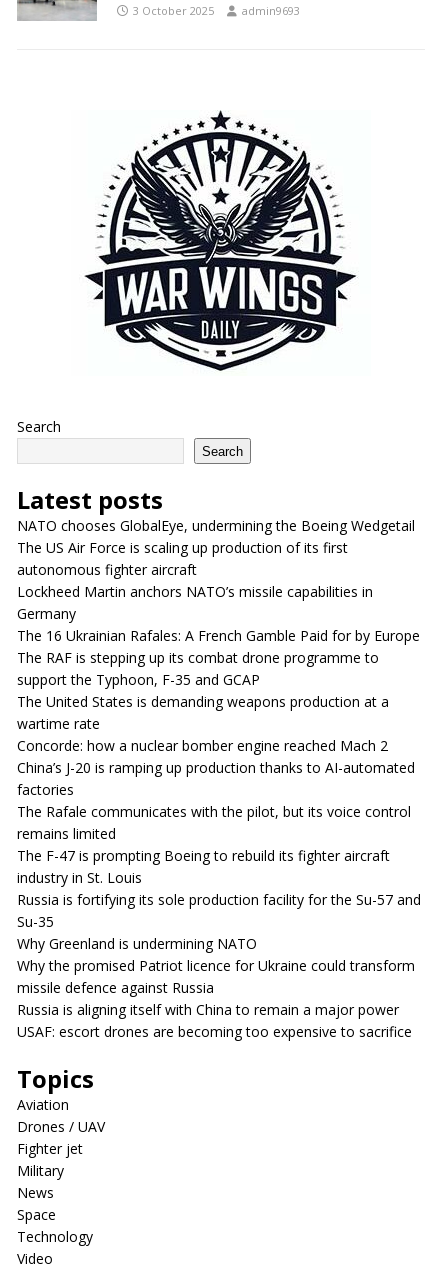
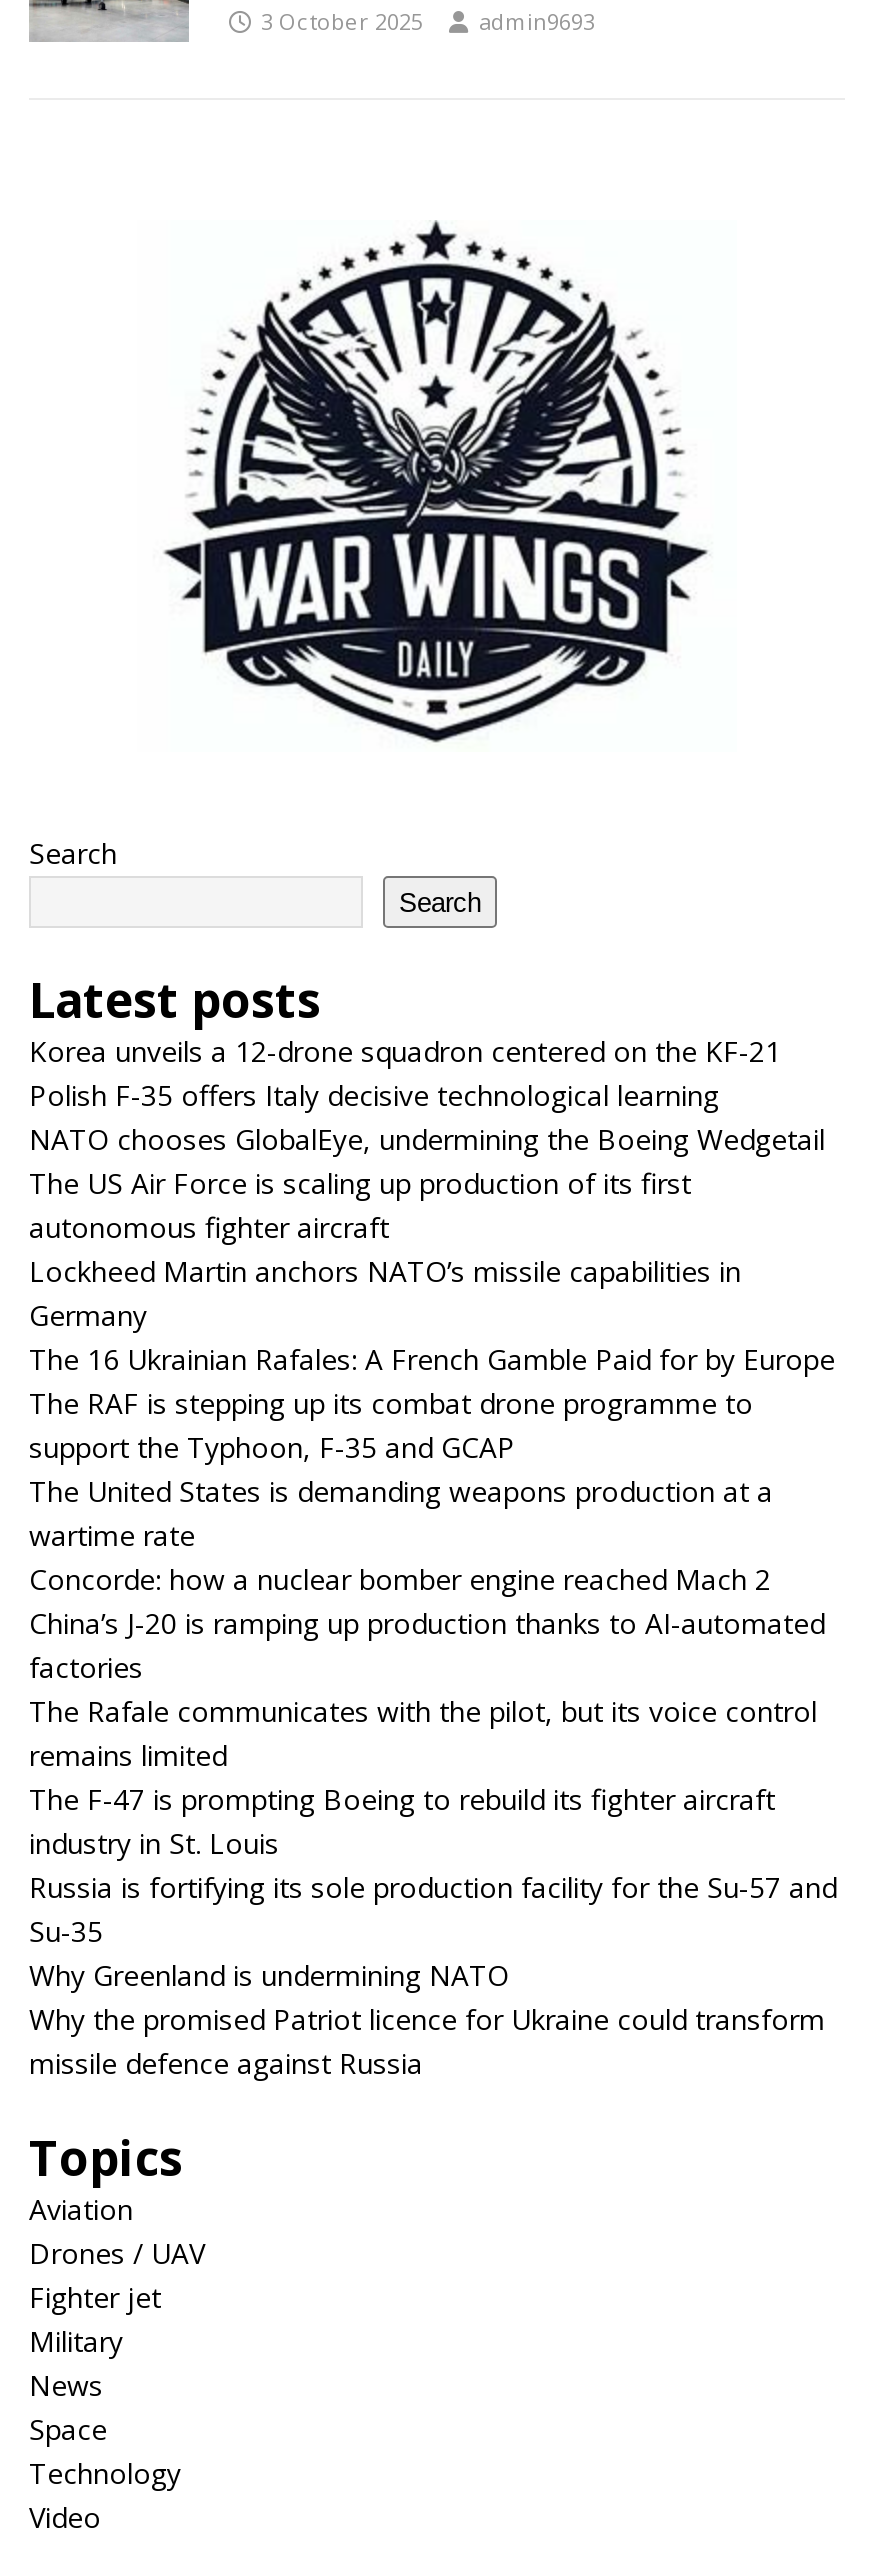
none -> [29,1032,781,1114] Korea unveils a 12-drone squadron centered on the KF-21 | Polish F-35 offers Italy decisive technological learning
moved [17,516,421,997] -> [29,1120,837,2082]: NATO chooses GlobalEye, undermining the Boeing Wedgetail | The US Air Force is scaling up production of its first | autonomous fighter aircraft | ... | Why the promised Patriot licence for Ukraine could transform | missile defence against Russia
[17,1000,412,1041] Russia is aligning itself with China to remain a major power | USAF: escort drones are becoming too expensive to sacrifice -> none

